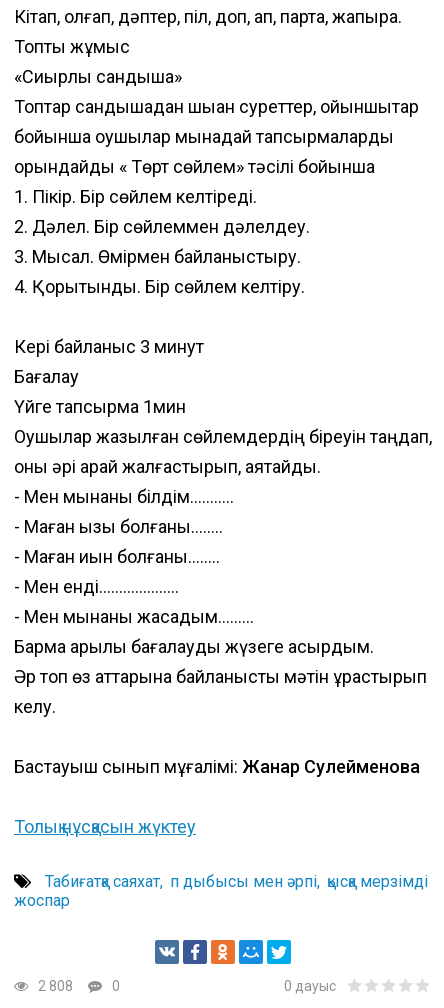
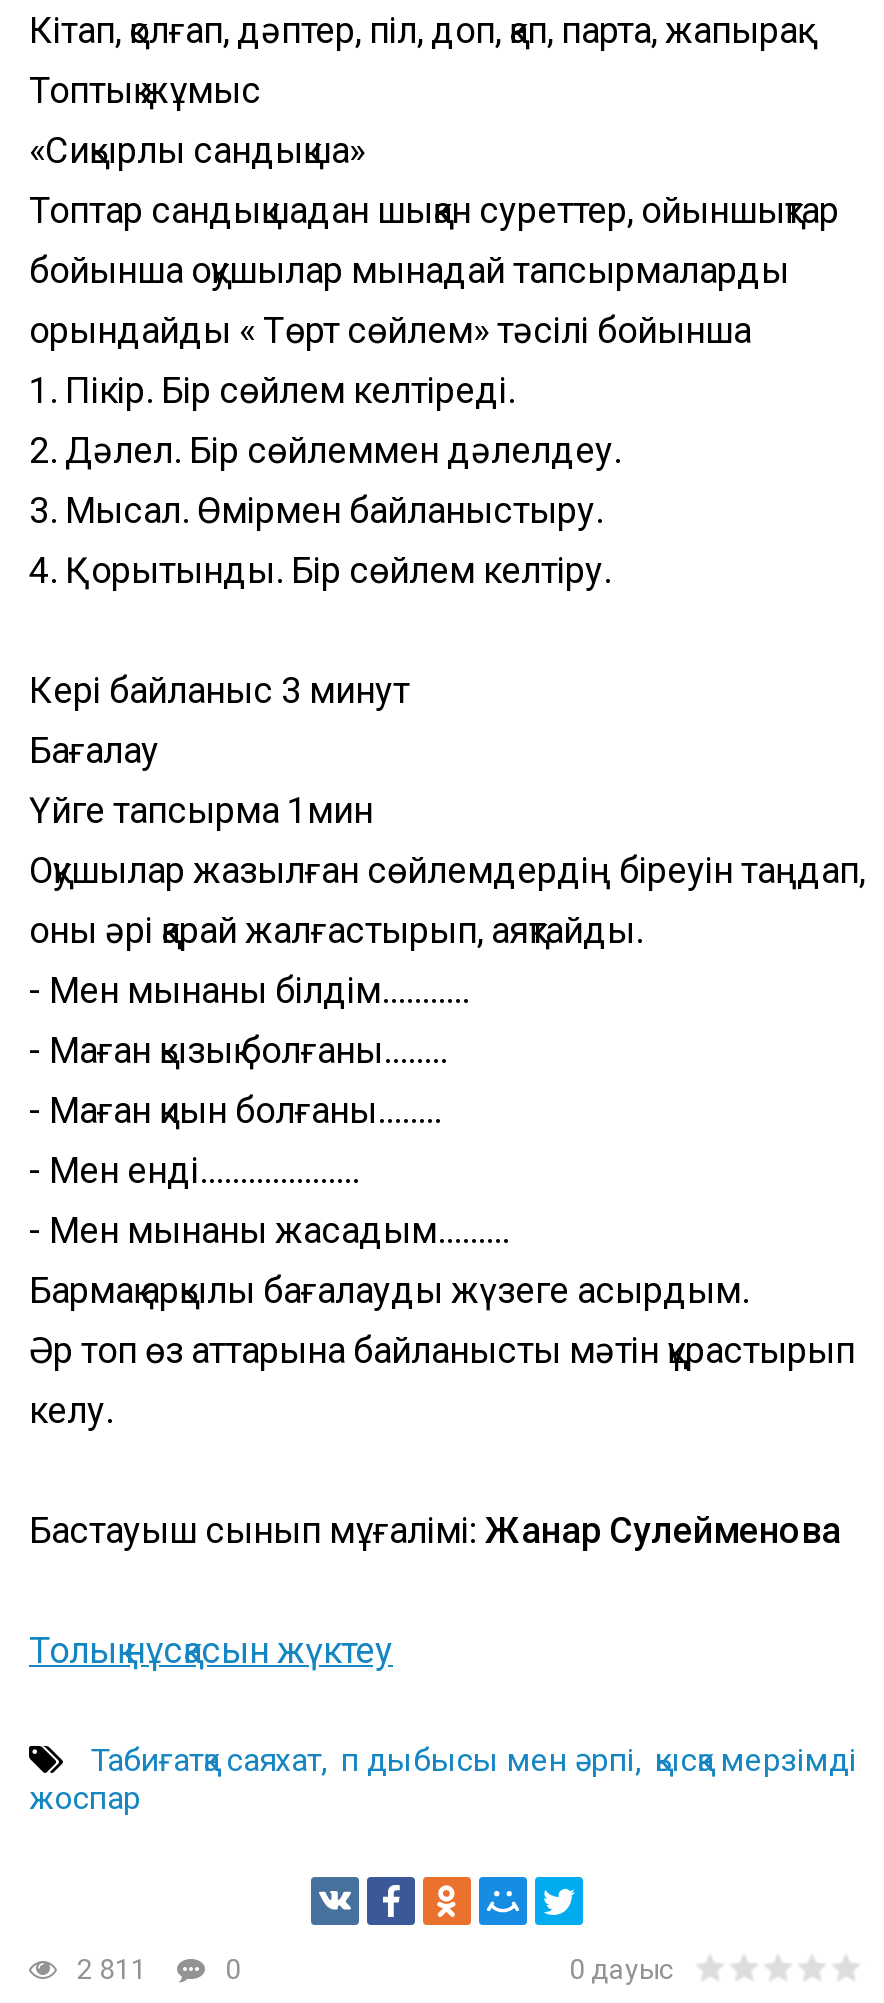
[38,978,73,994] 2 808 -> [77,1953,147,1985] 2 811

